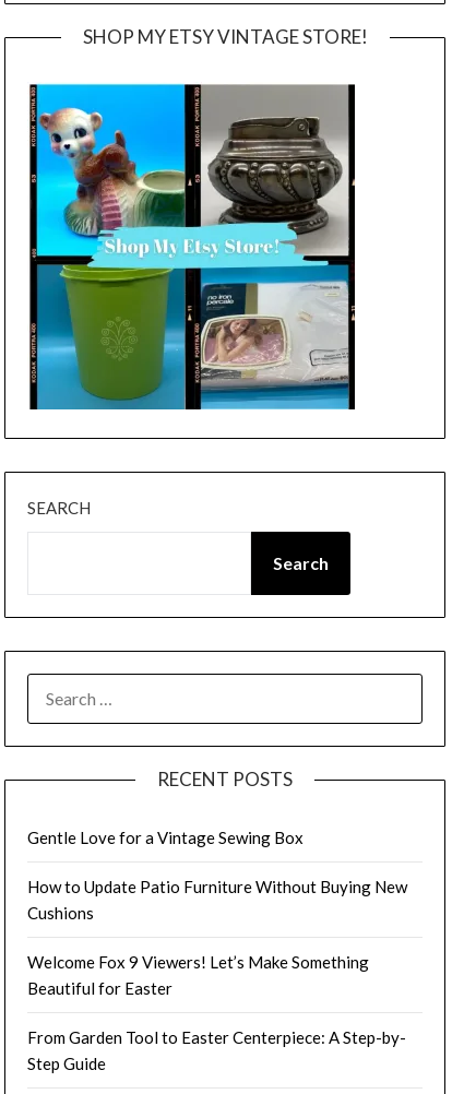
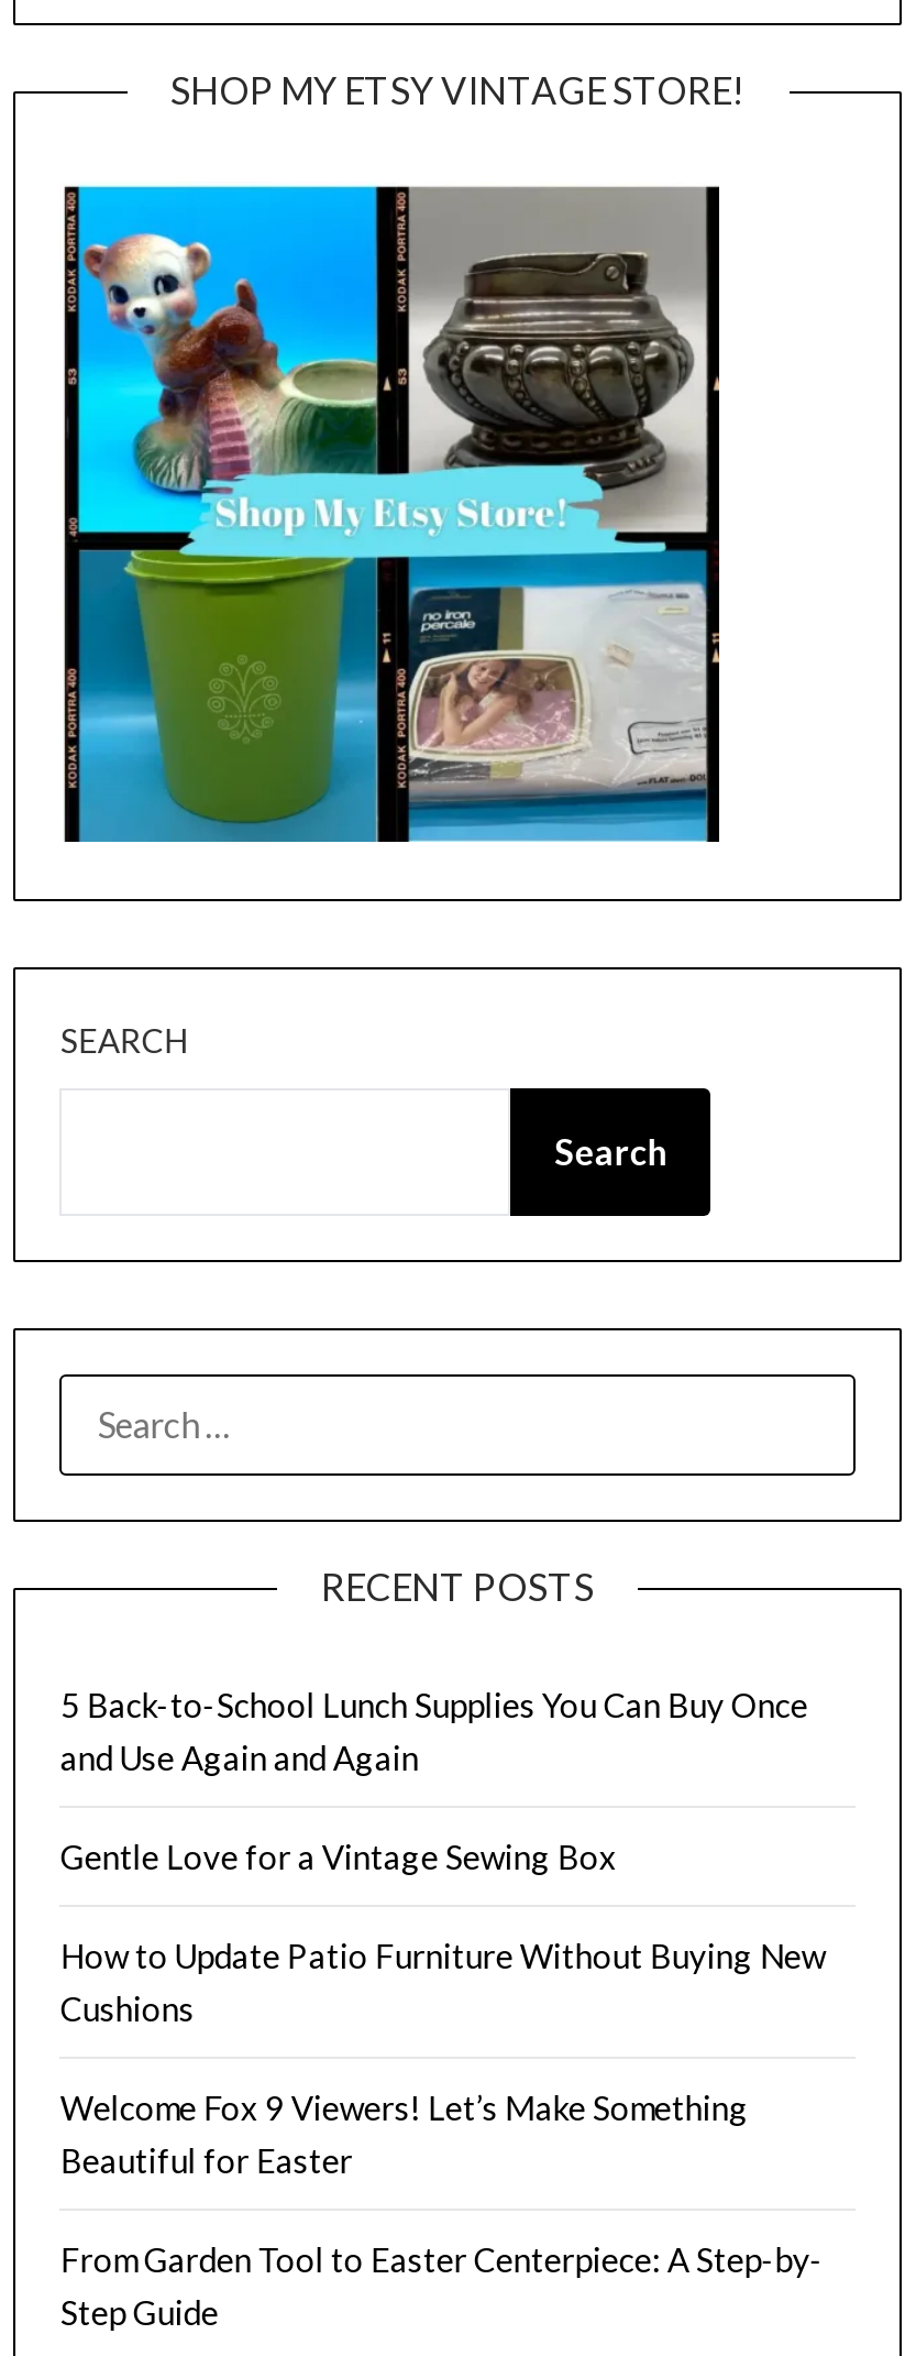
none -> [60,1685,808,1778] 5 Back-to-School Lunch Supplies You Can Buy Once | and Use Again and Again

